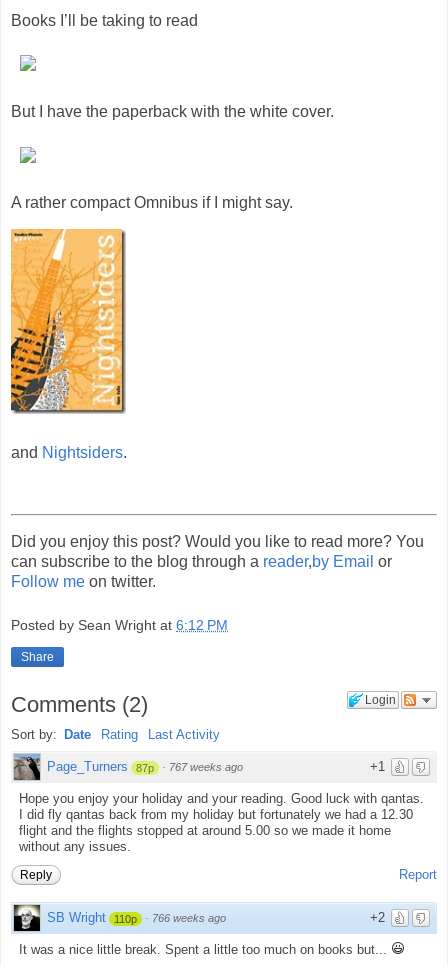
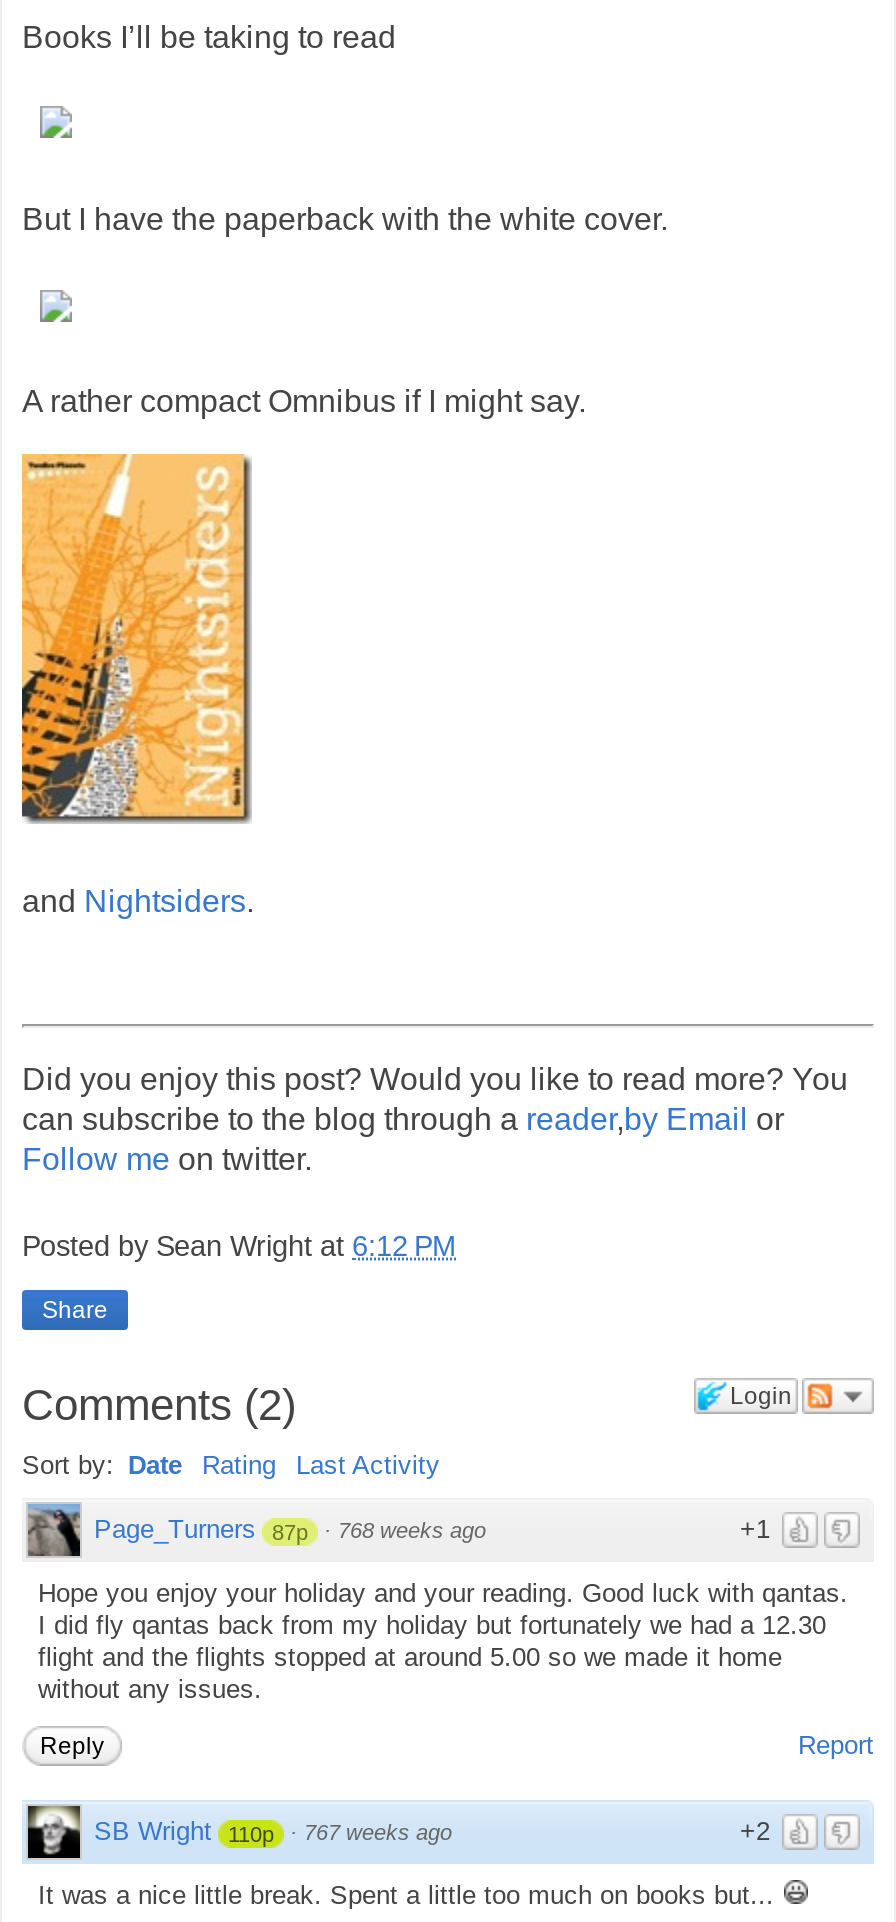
[47,759,243,774] Page_Turners 87p · 767 weeks ago -> [94,1514,486,1544] Page_Turners 87p · 768 weeks ago
[47,910,226,925] SB Wright 110p · 766 weeks ago -> [94,1816,452,1846] SB Wright 110p · 767 weeks ago

